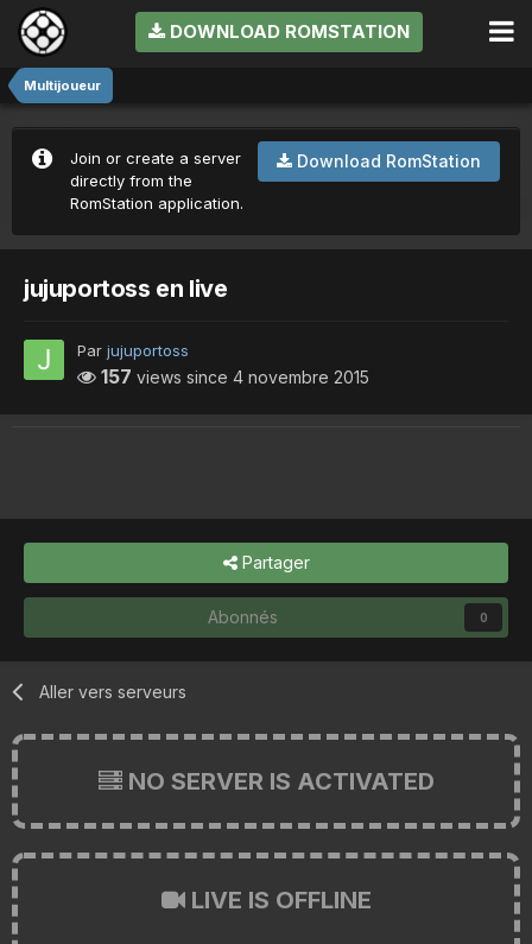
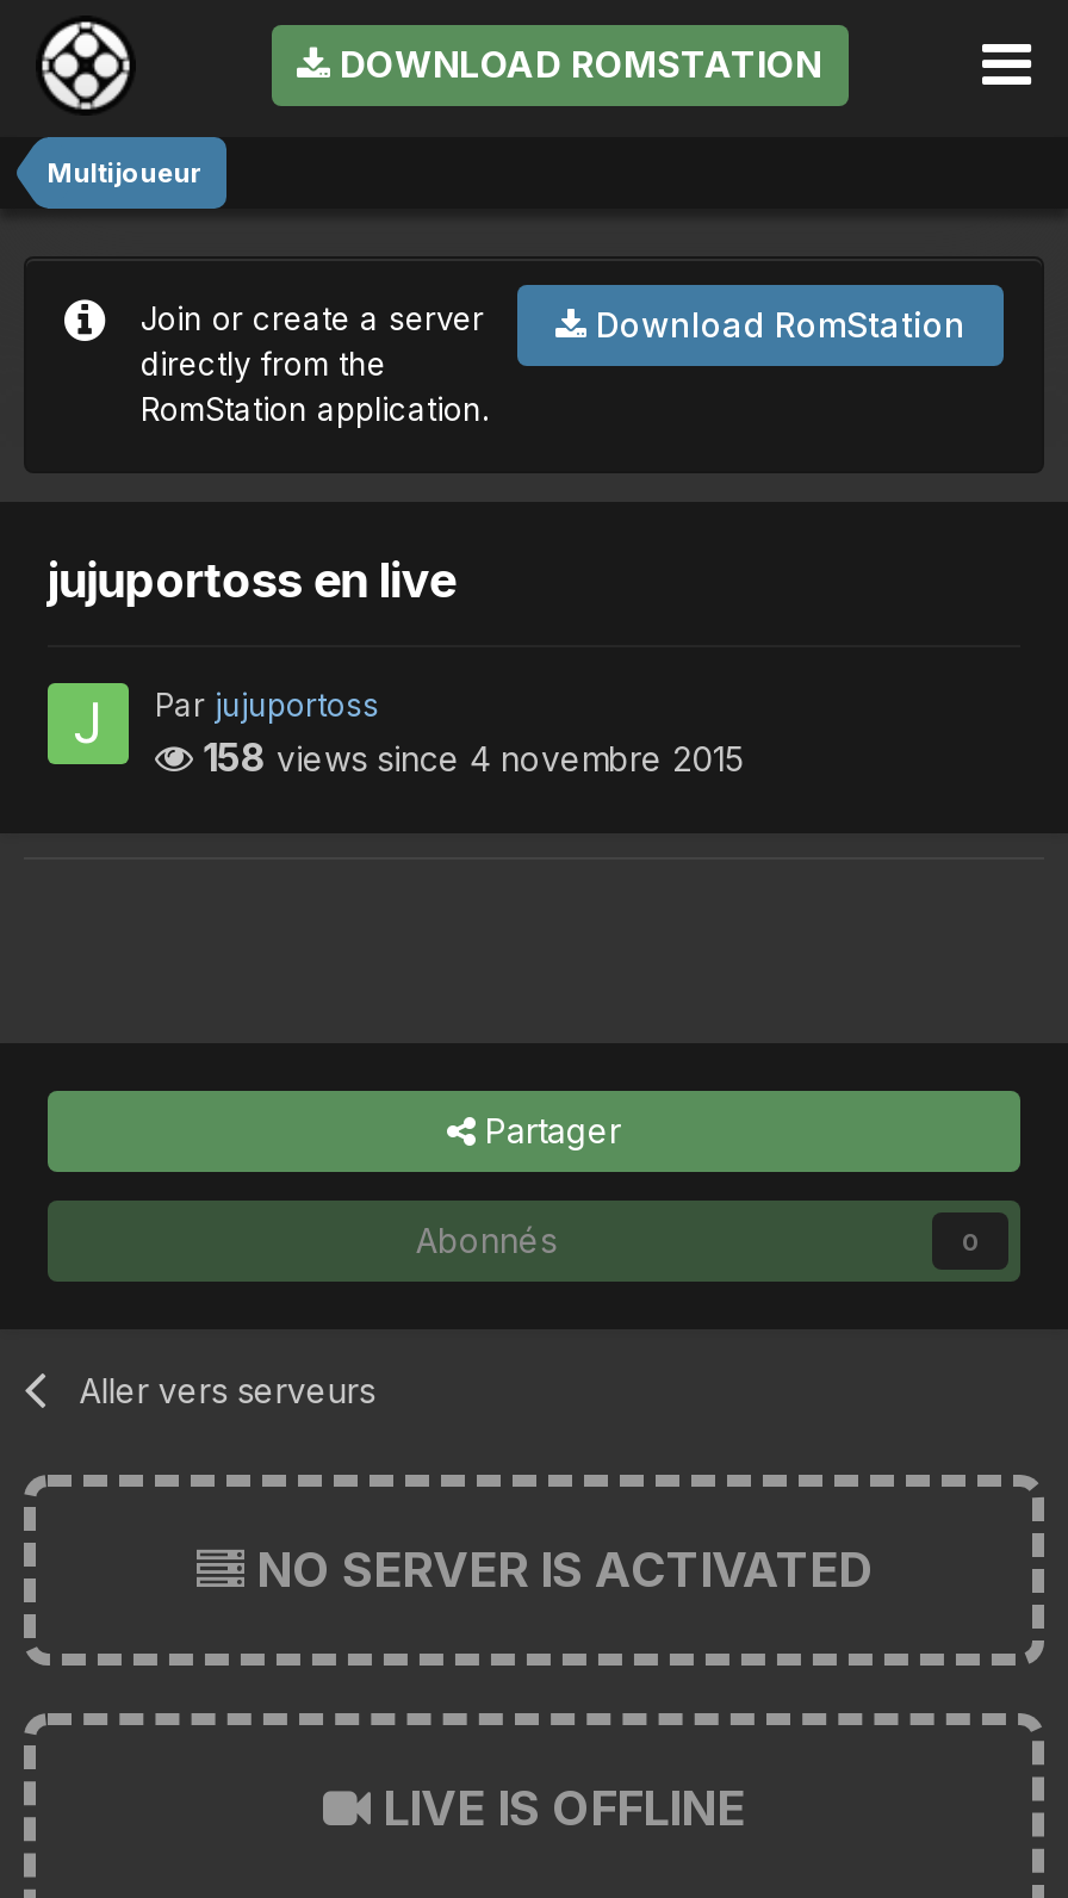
[96,364,369,388] 157 views since 4 novembre 2015 -> [193,732,744,780] 158 views since 4 novembre 2015

